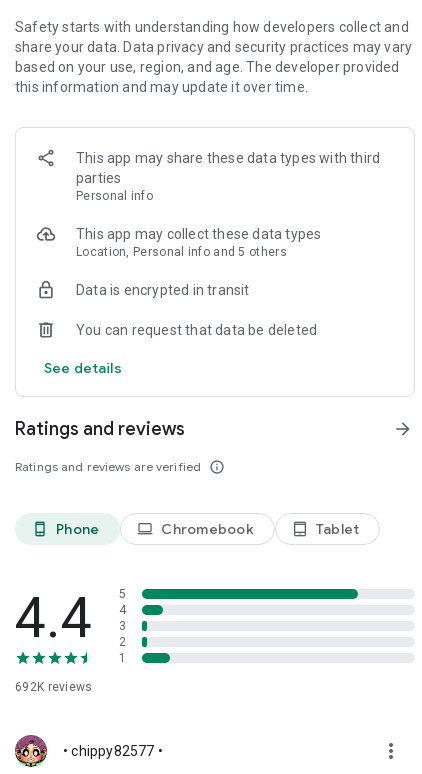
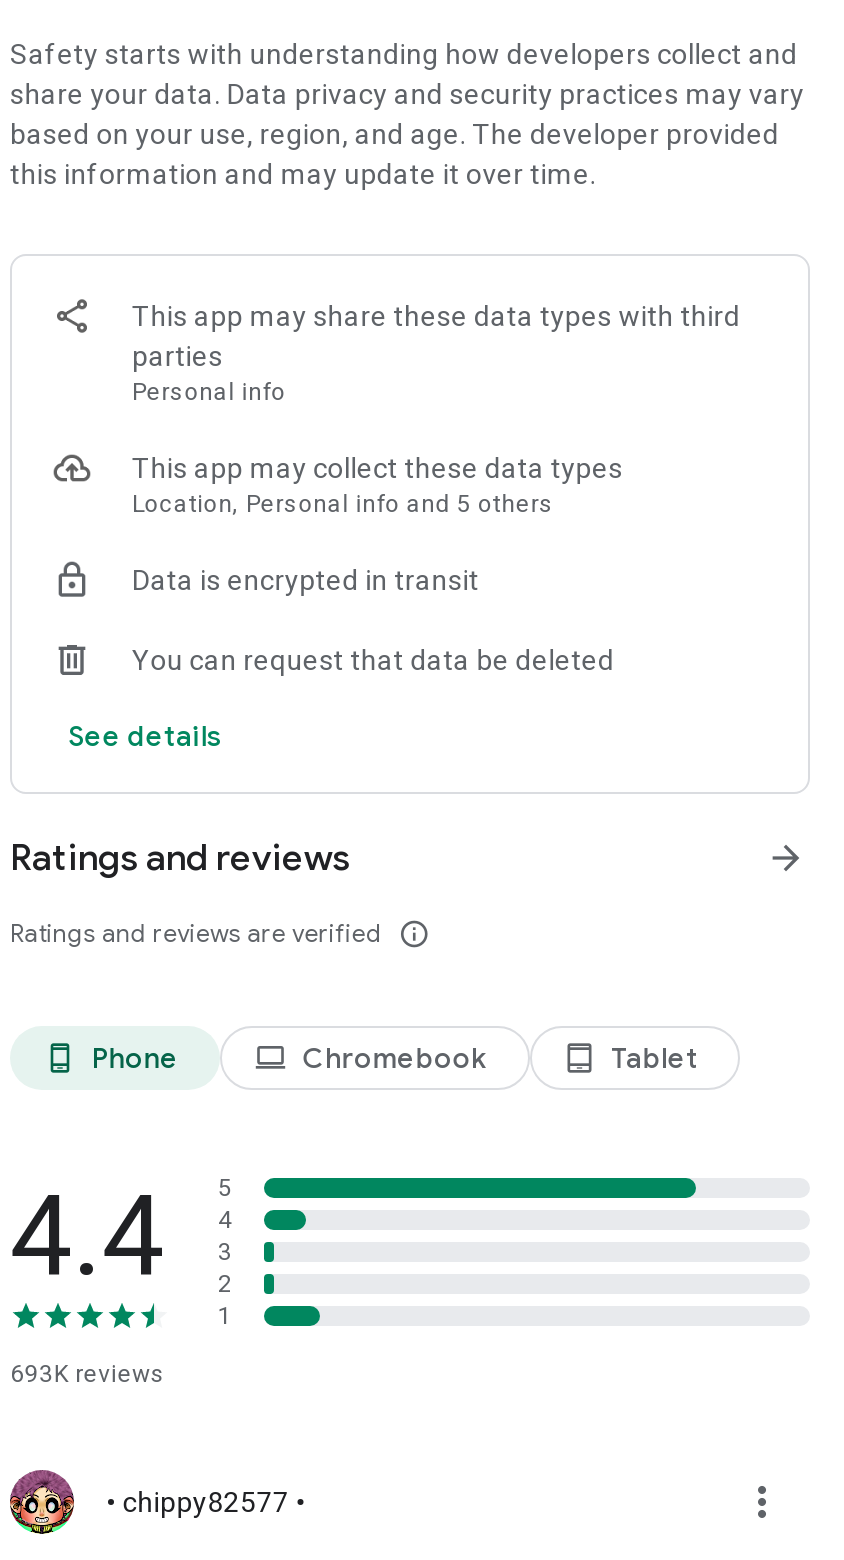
[15,680,93,694] 692K reviews -> [10,1360,165,1388] 693K reviews

